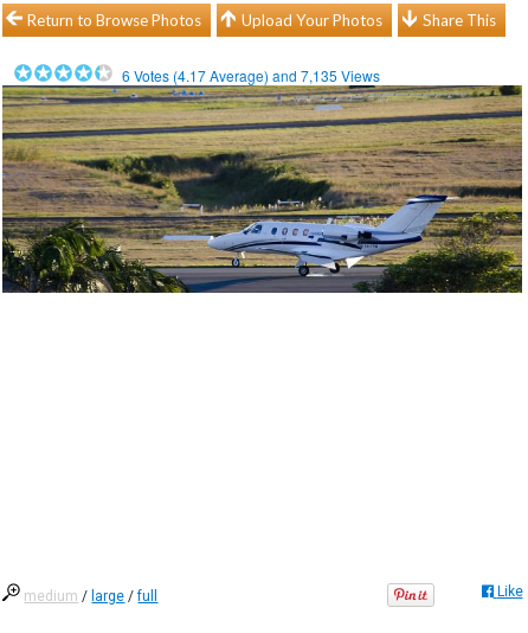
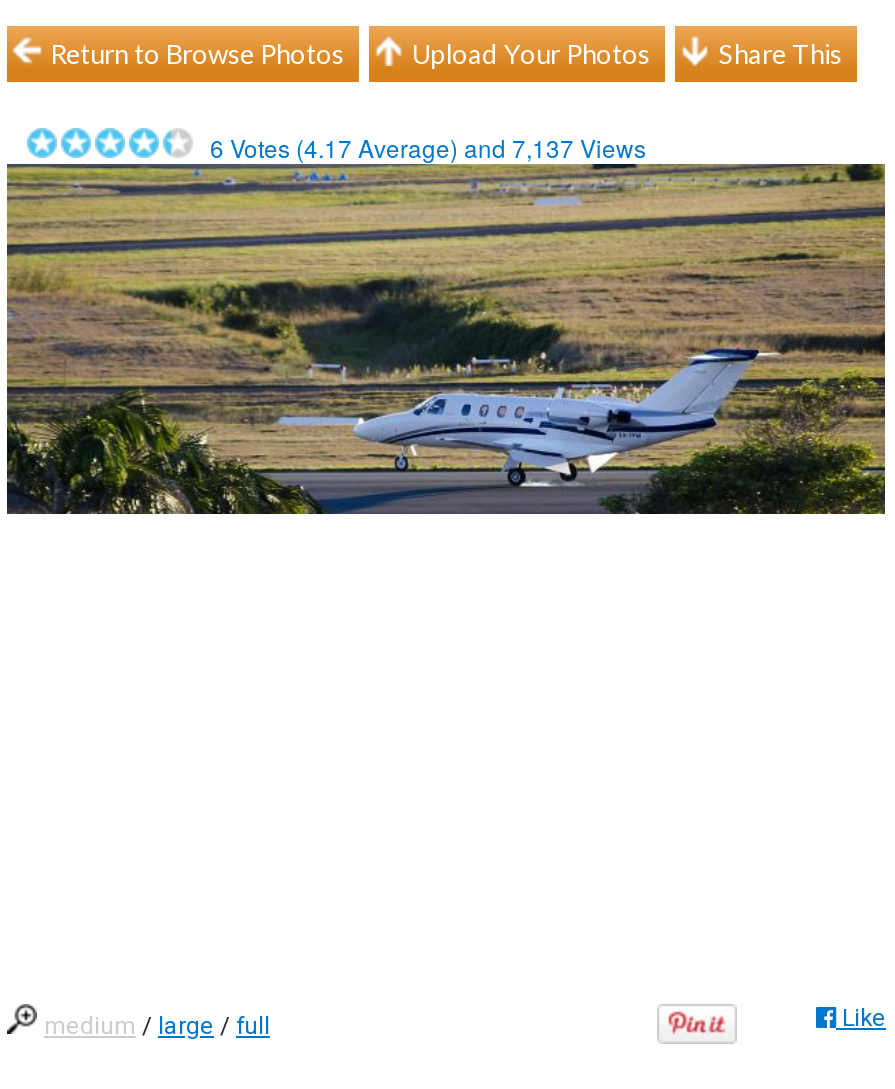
[123,65,388,85] 6 Votes (4.17 Average) and 7,135 Views -> [210,130,658,164] 6 Votes (4.17 Average) and 7,137 Views

